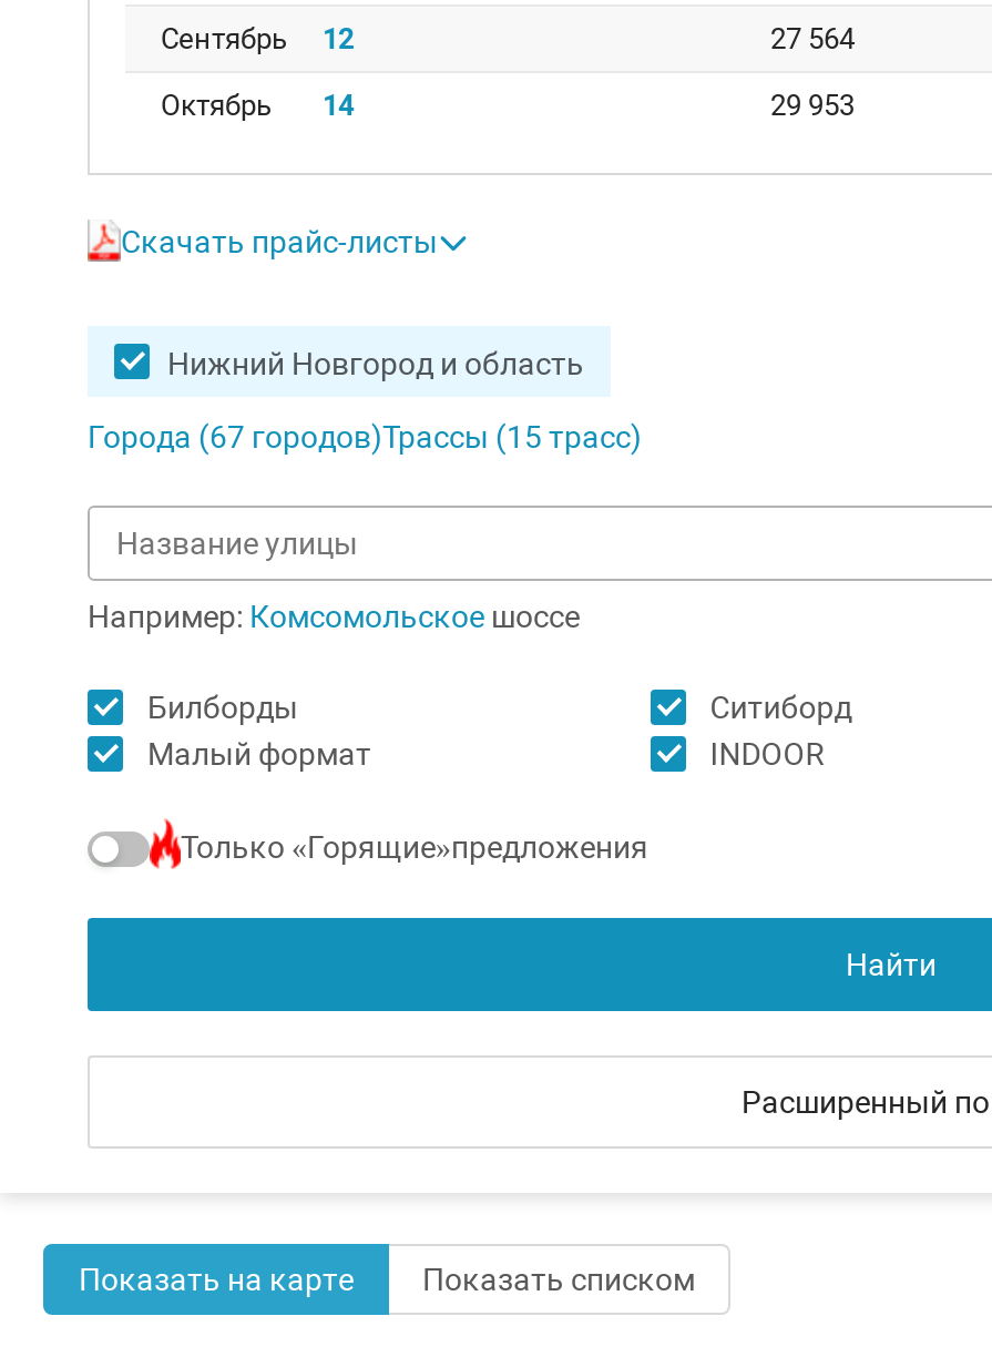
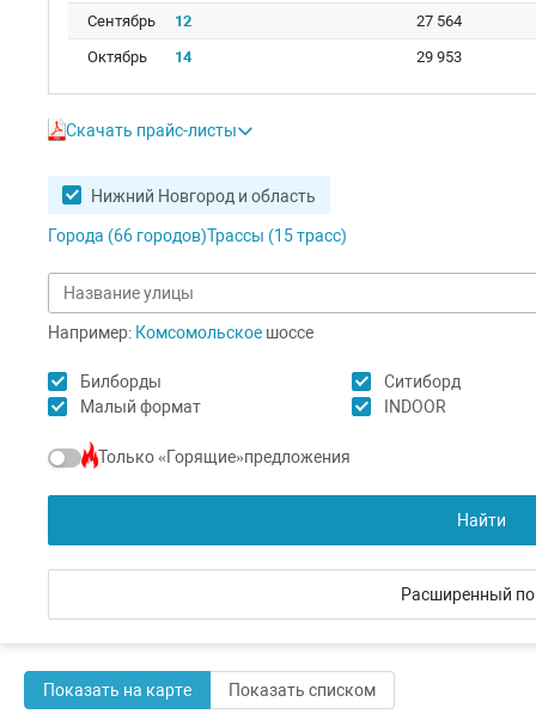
[88,419,642,455] Города (67 городов)Трассы (15 трасс) -> [48,226,347,245] Города (66 городов)Трассы (15 трасс)

